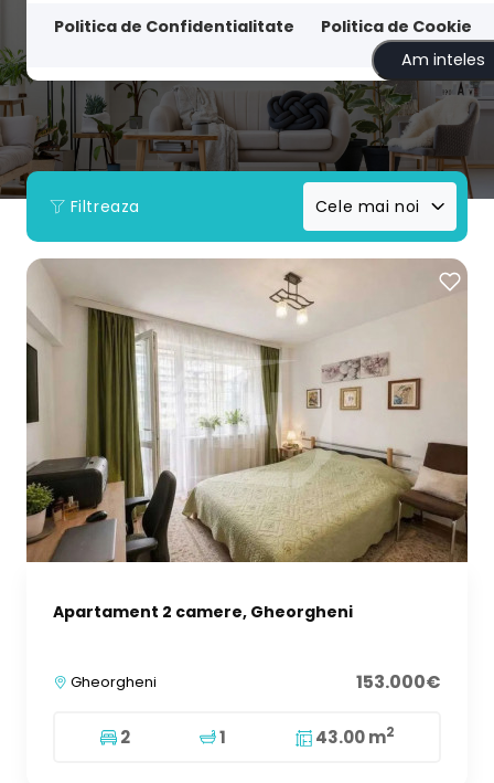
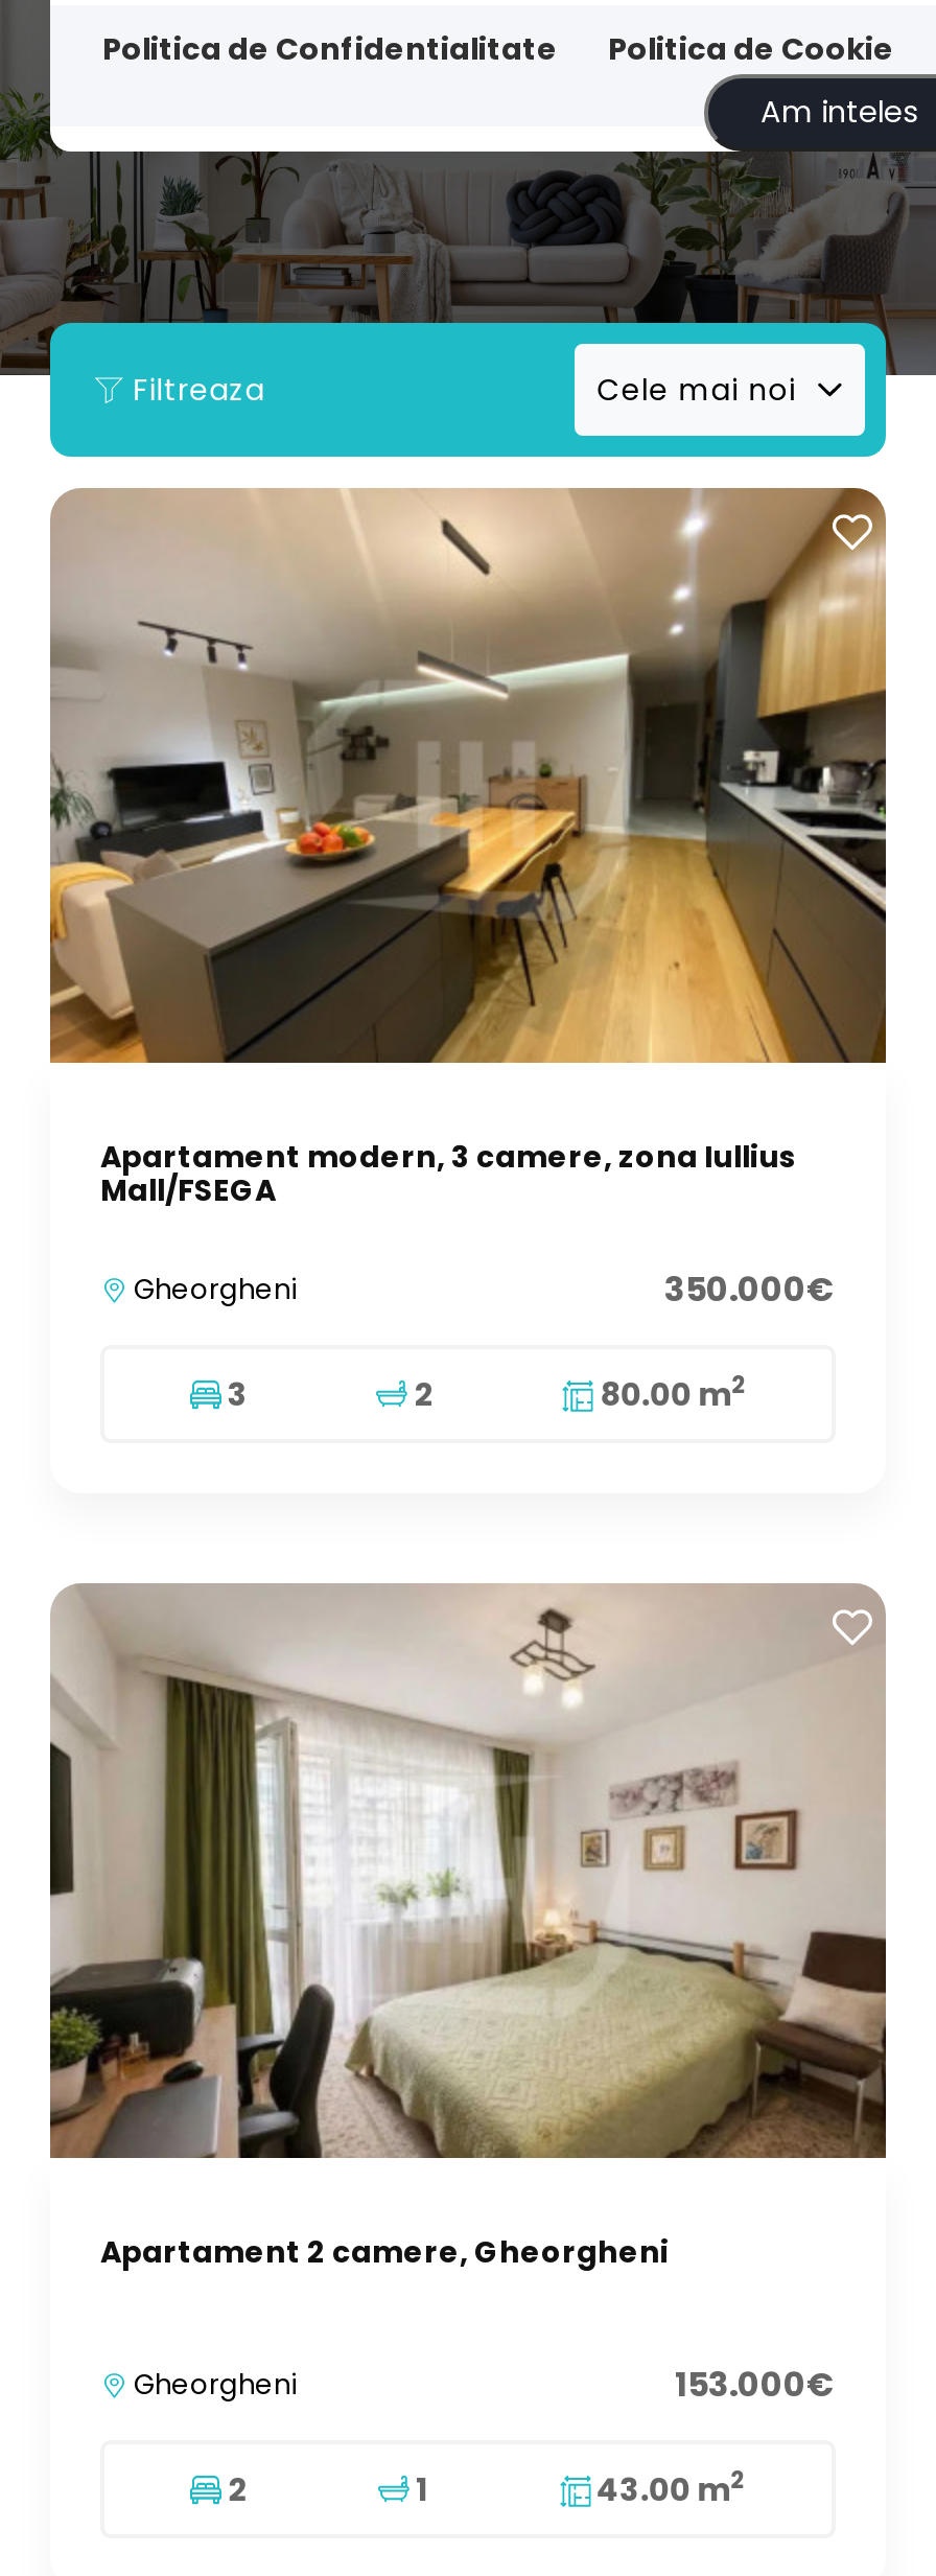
none -> [48,488,888,1416] [image] | Apartament modern, 3 camere, zona Iullius | Mall/FSEGA | Gheorgheni | 350.000€ | 3 | 2 | 80.00 m2

